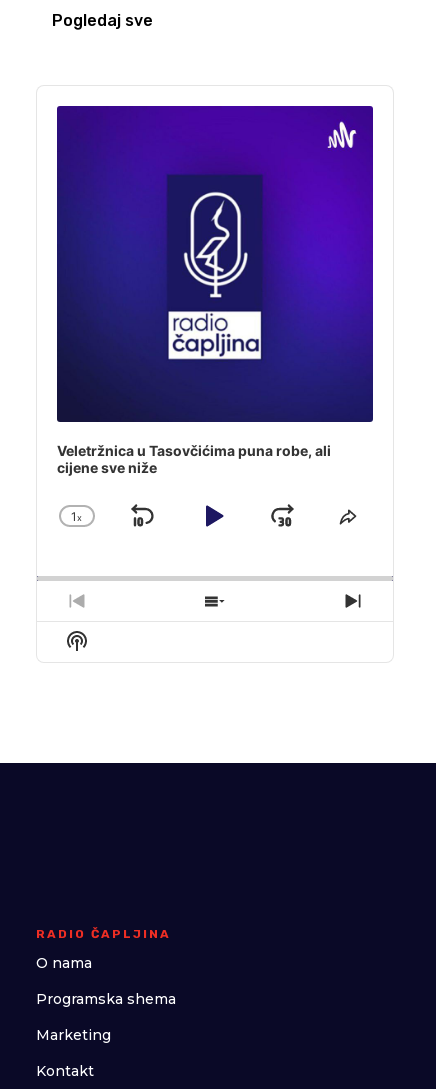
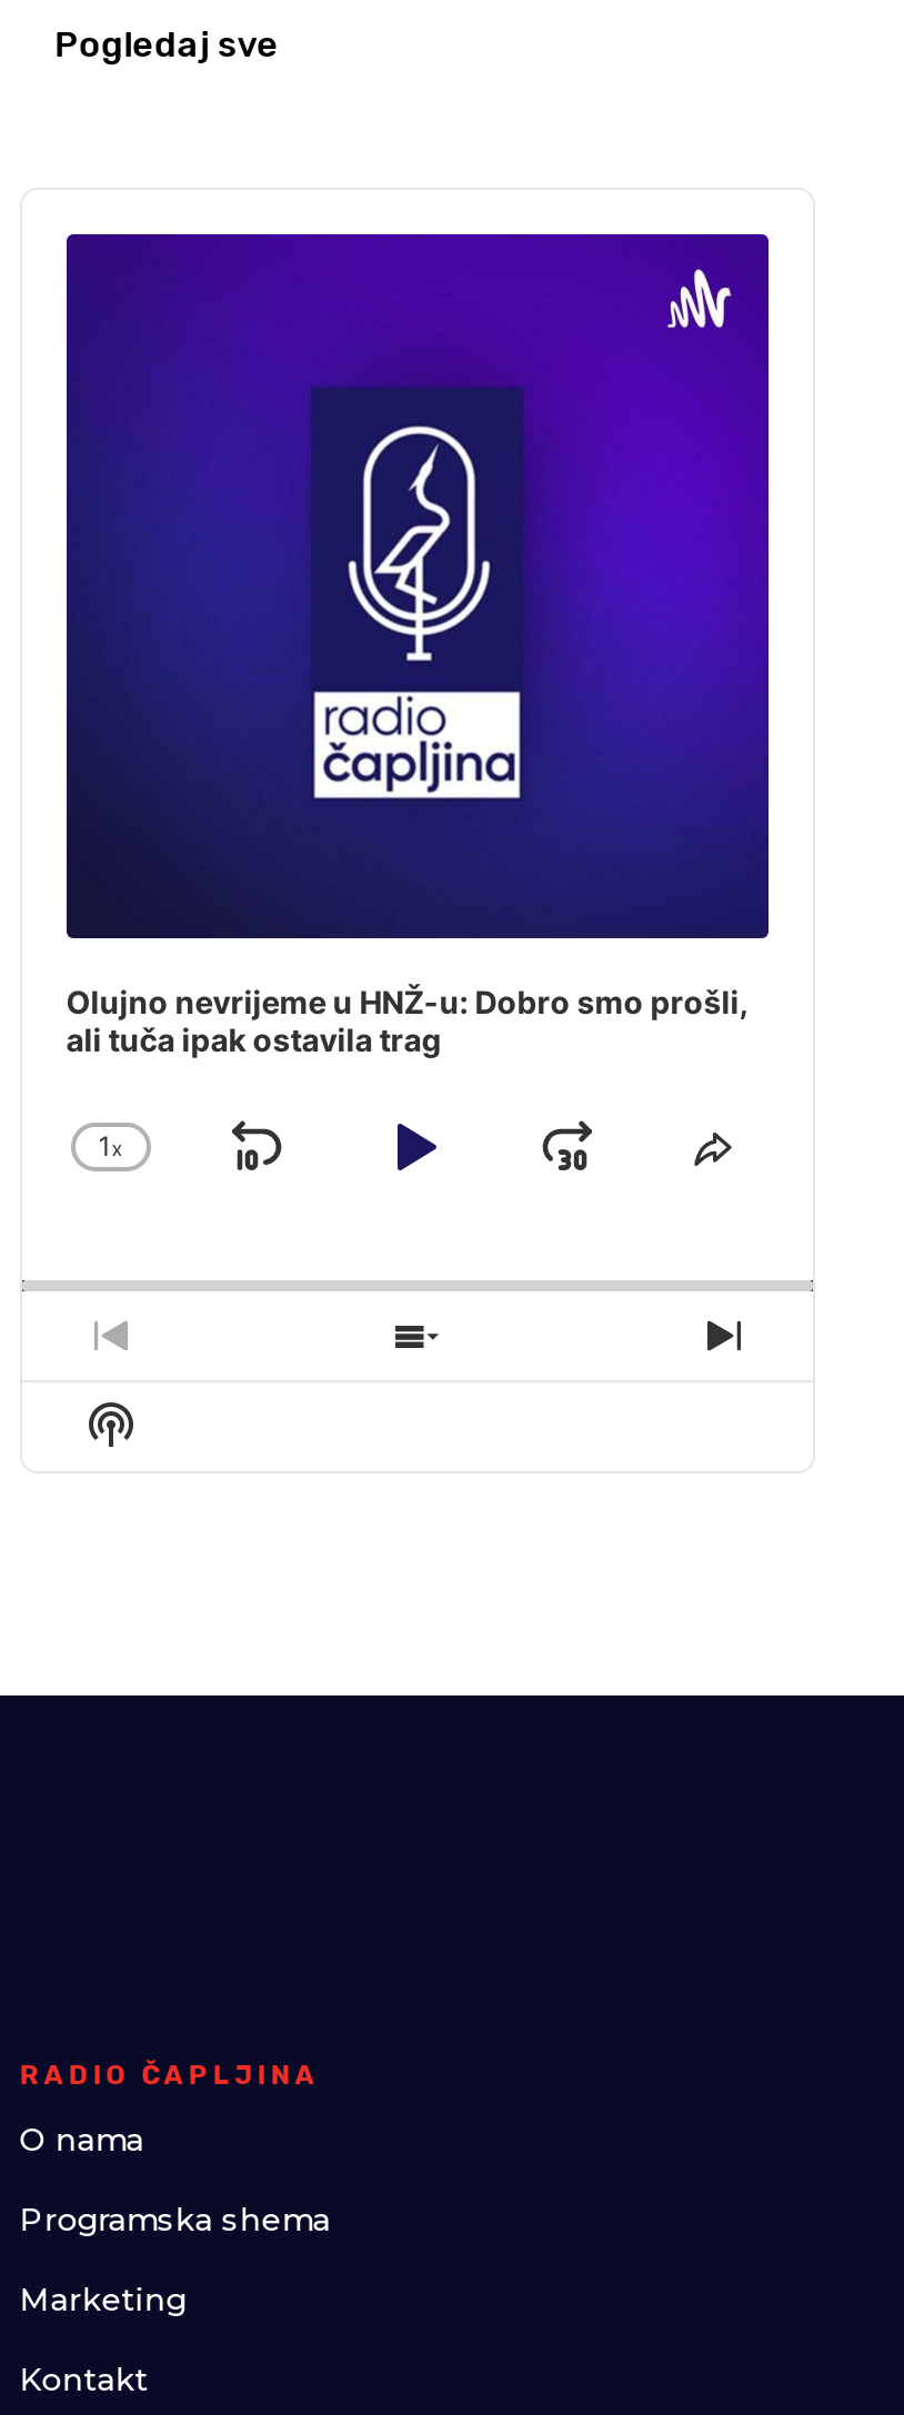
[57,442,331,476] Veletržnica u Tasovčićima puna robe, ali | cijene sve niže -> [66,981,748,1057] Olujno nevrijeme u HNŽ-u: Dobro smo prošli, | ali tuča ipak ostavila trag

